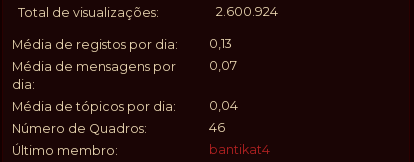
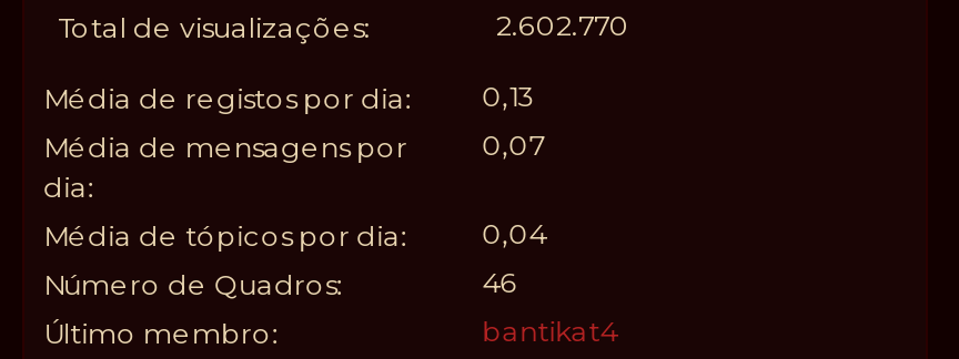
[215,4,277,19] 2.600.924 -> [496,10,629,43] 2.602.770

